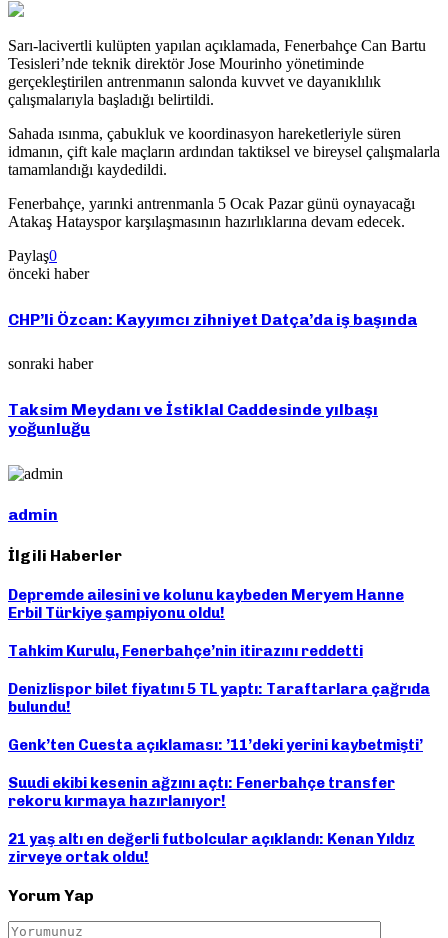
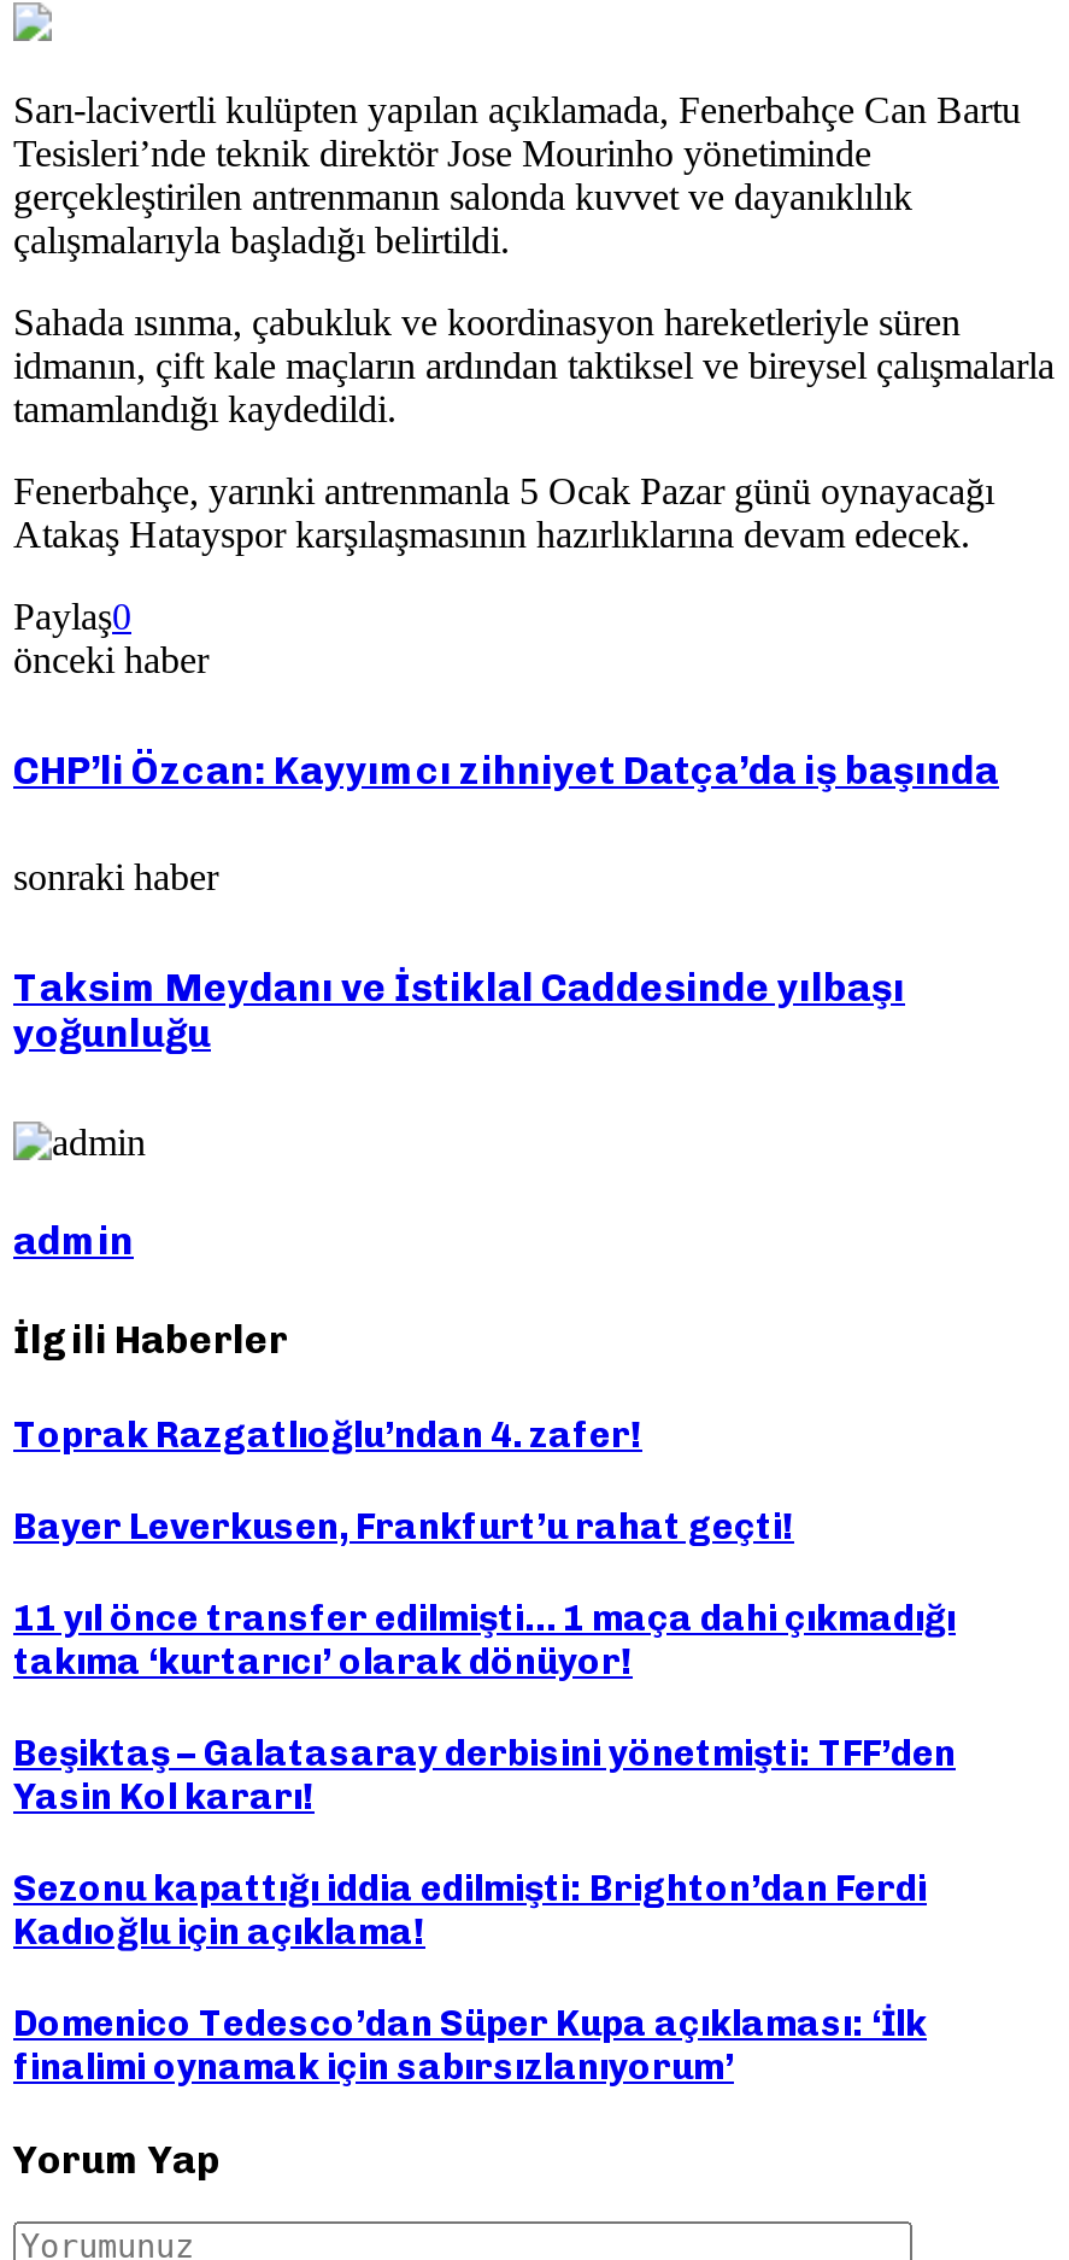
[8,586,404,622] Depremde ailesini ve kolunu kaybeden Meryem Hanne | Erbil Türkiye şampiyonu oldu! -> [13,1414,642,1458] Toprak Razgatlıoğlu’ndan 4. zafer!
[8,642,363,660] Tahkim Kurulu, Fenerbahçe’nin itirazını reddetti -> [13,1506,794,1549] Bayer Leverkusen, Frankfurt’u rahat geçti!
[8,680,430,716] Denizlispor bilet fiyatını 5 TL yaptı: Taraftarlara çağrıda | bulundu! -> [13,1597,956,1684] 11 yıl önce transfer edilmişti… 1 maça dahi çıkmadığı | takıma ‘kurtarıcı’ olarak dönüyor!
[8,736,423,754] Genk’ten Cuesta açıklaması: ’11’deki yerini kaybetmişti’ -> [13,1732,956,1819] Beşiktaş – Galatasaray derbisini yönetmişti: TFF’den | Yasin Kol kararı!
[8,774,395,810] Suudi ekibi kesenin ağzını açtı: Fenerbahçe transfer | rekoru kırmaya hazırlanıyor! -> [13,1867,927,1954] Sezonu kapattığı iddia edilmişti: Brighton’dan Ferdi | Kadıoğlu için açıklama!
[8,830,415,866] 21 yaş altı en değerli futbolcular açıklandı: Kenan Yıldız | zirveye ortak oldu! -> [13,2002,927,2089] Domenico Tedesco’dan Süper Kupa açıklaması: ‘İlk | finalimi oynamak için sabırsızlanıyorum’

